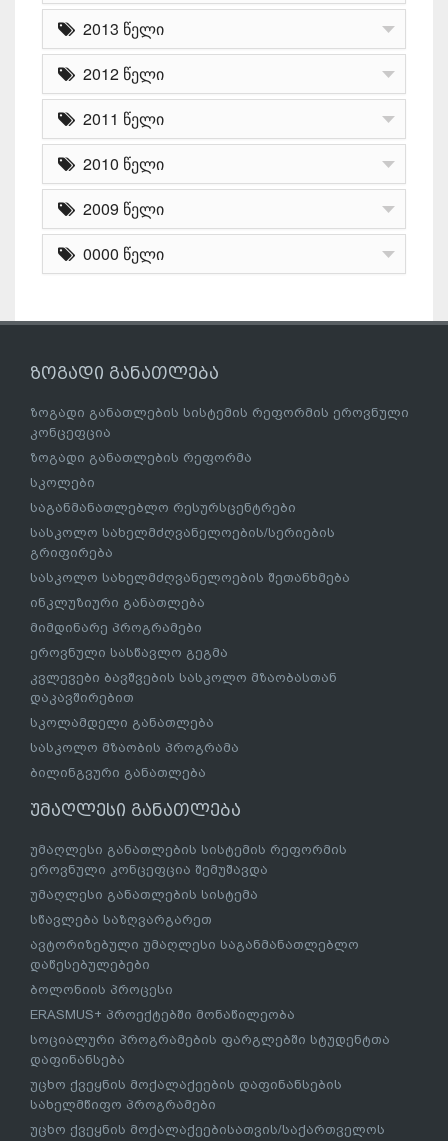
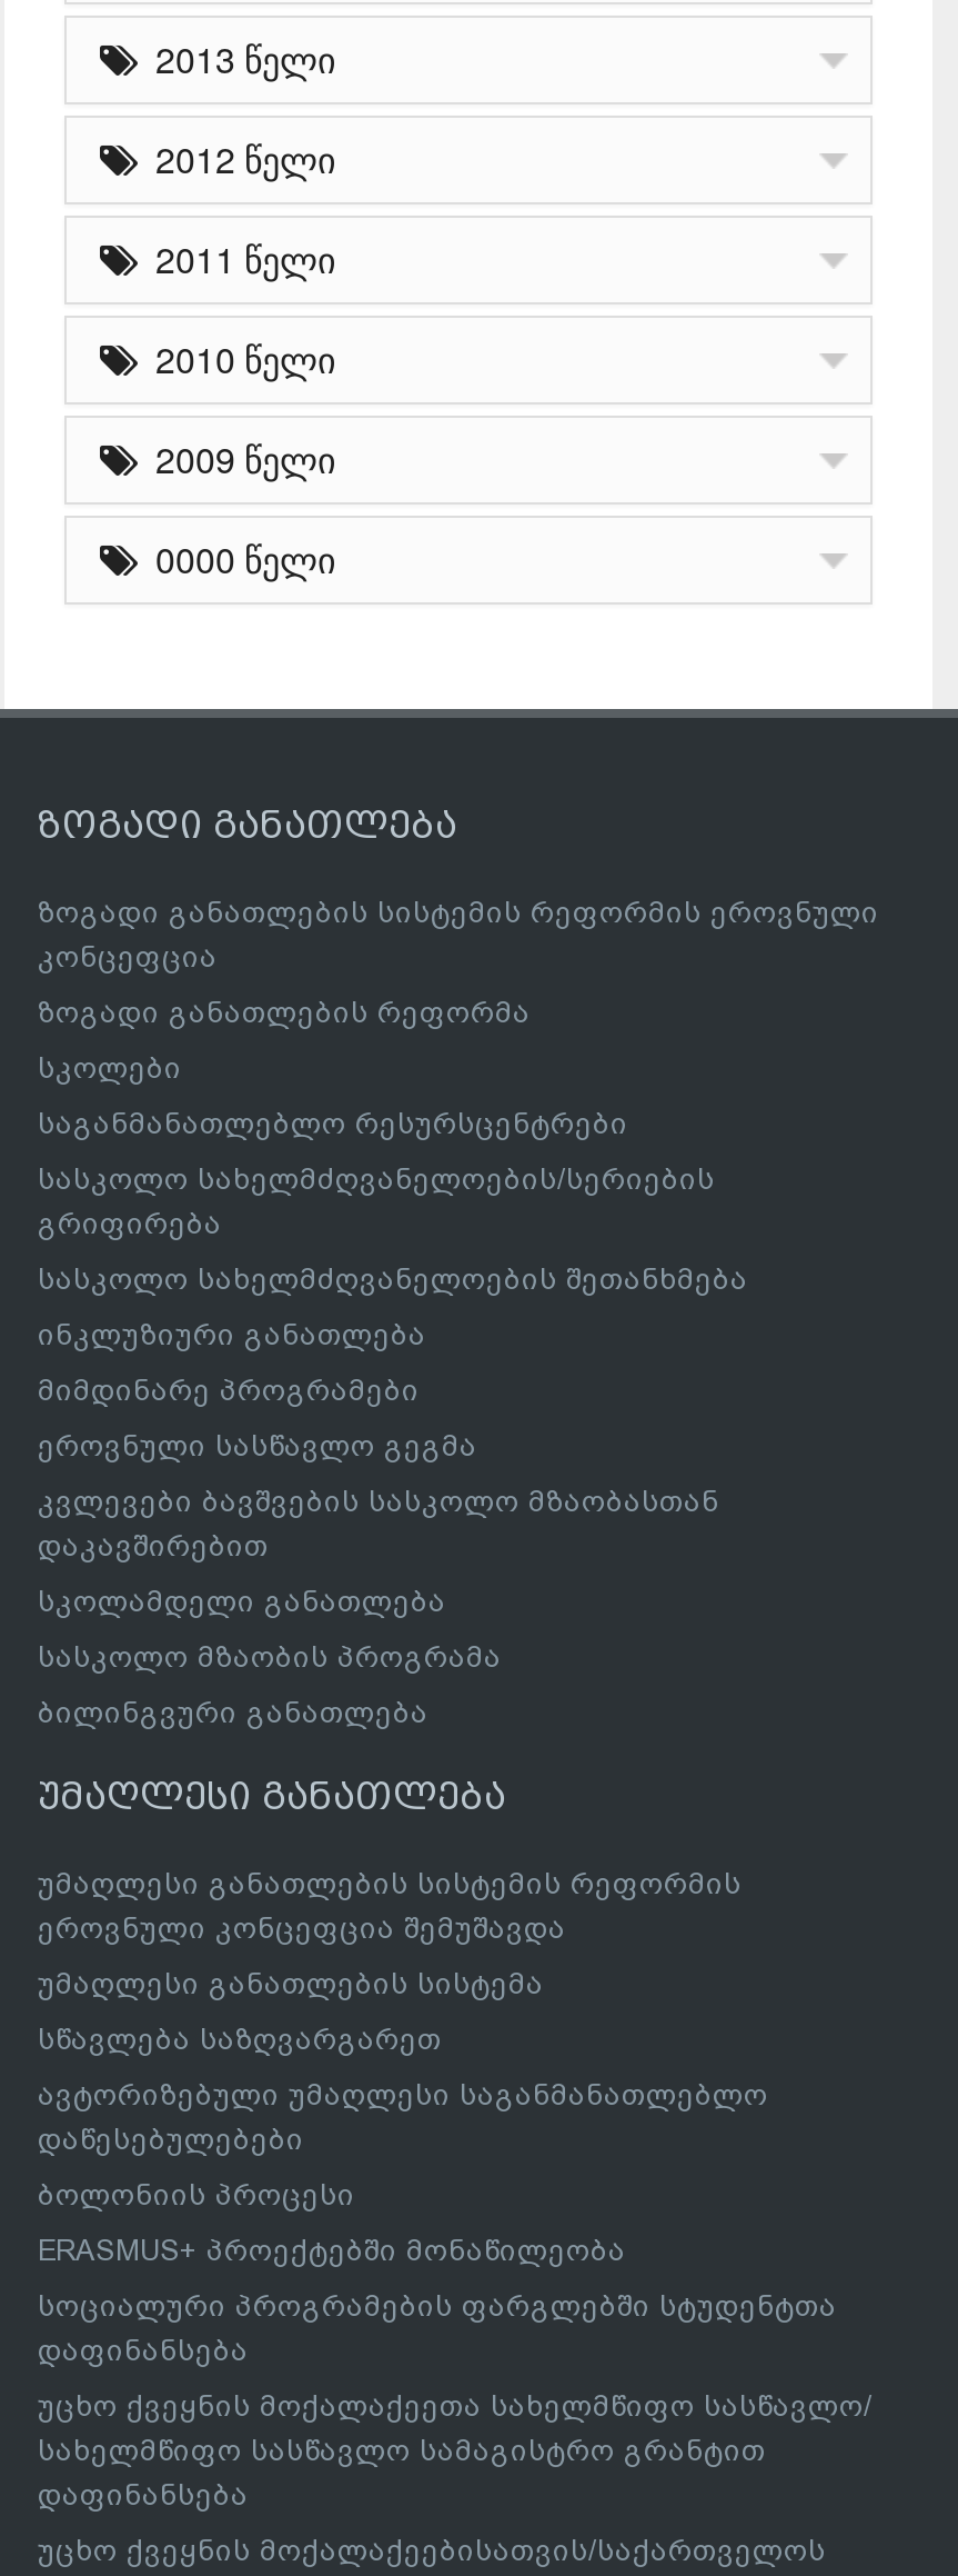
[30,1077,342,1112] უცხო ქვეყნის მოქალაქეების დაფინანსების | სახელმწიფო პროგრამები -> [38,2390,873,2512] უცხო ქვეყნის მოქალაქეეთა სახელმწიფო სასწავლო/ | სახელმწიფო სასწავლო სამაგისტრო გრანტით | დაფინანსება

